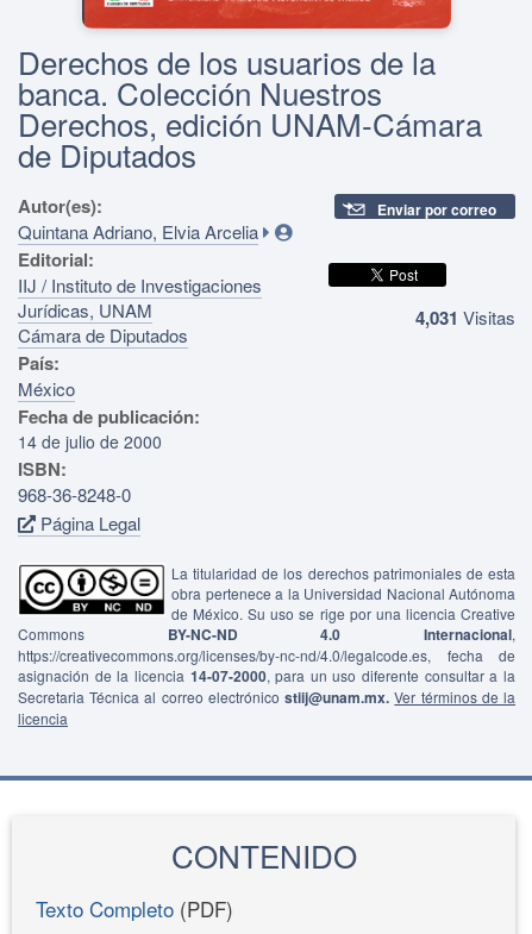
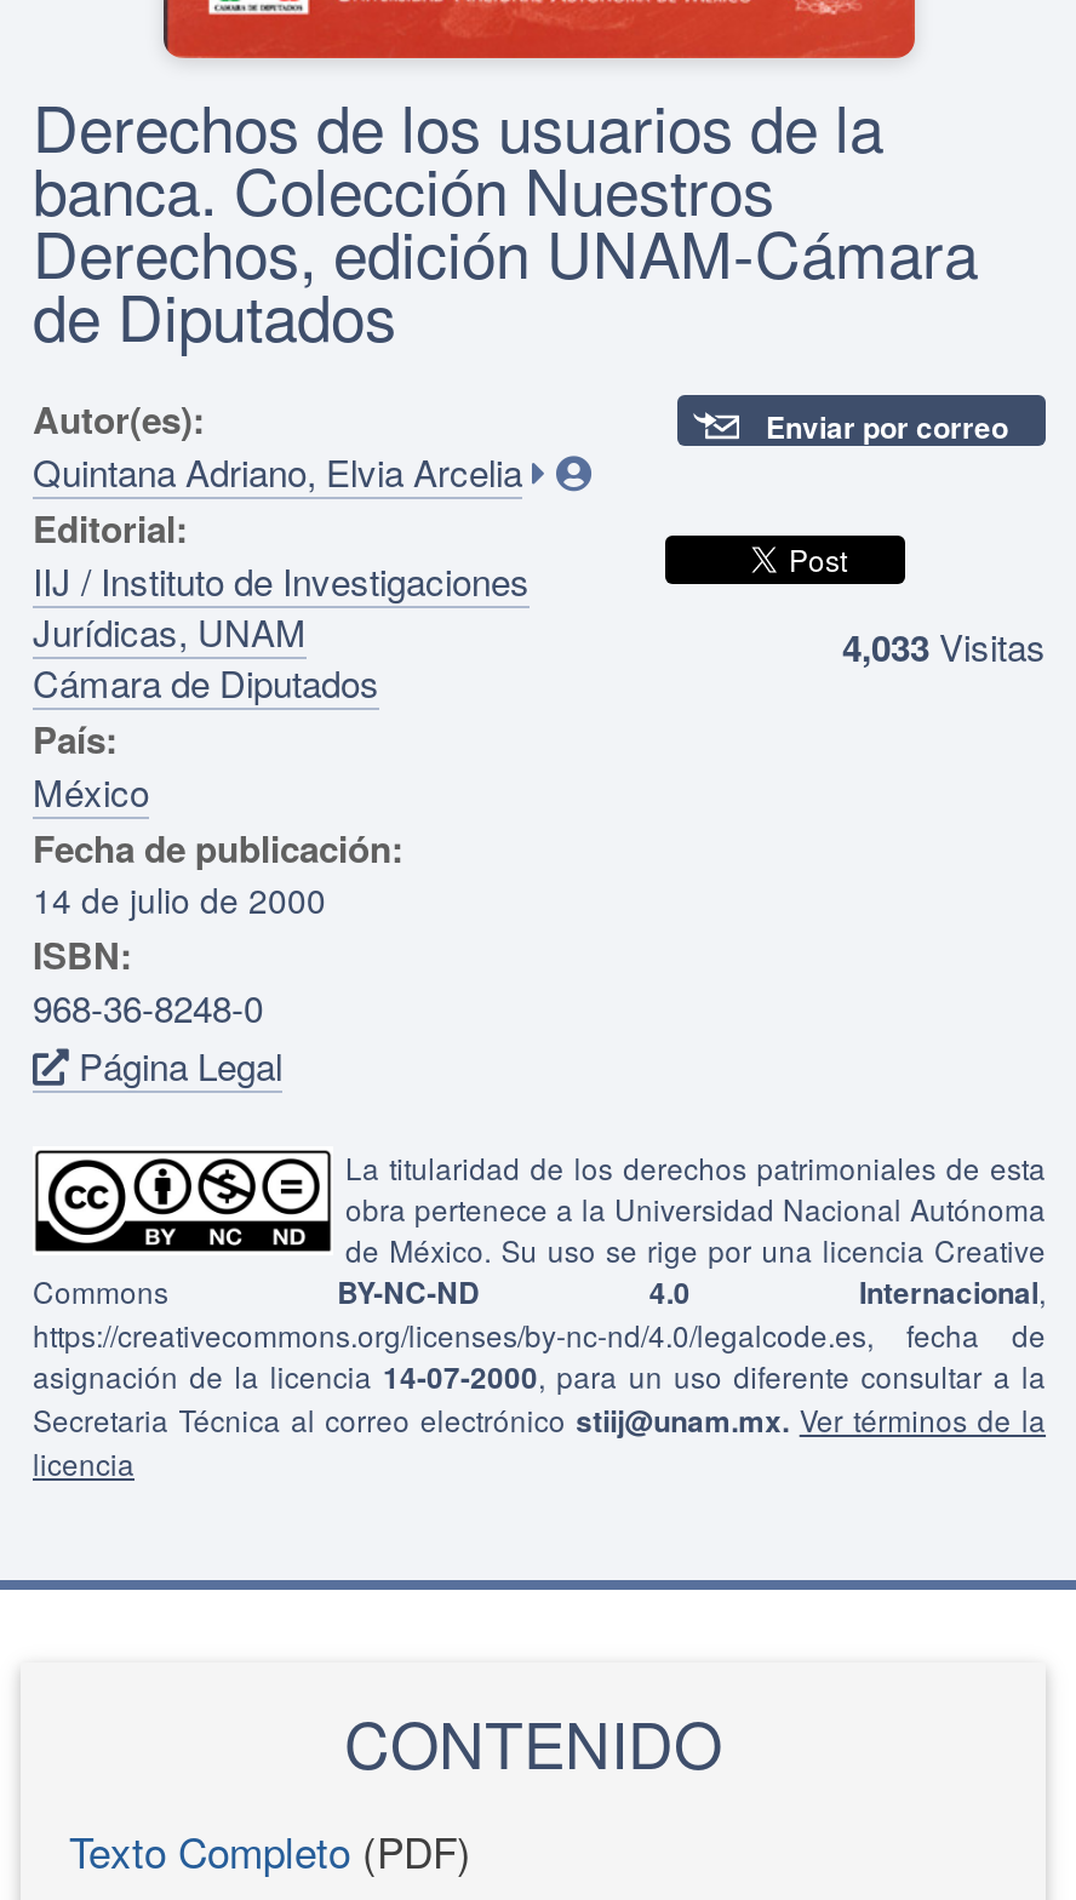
[415,304,515,330] 4,031 Visitas -> [842,619,1046,673] 4,033 Visitas

